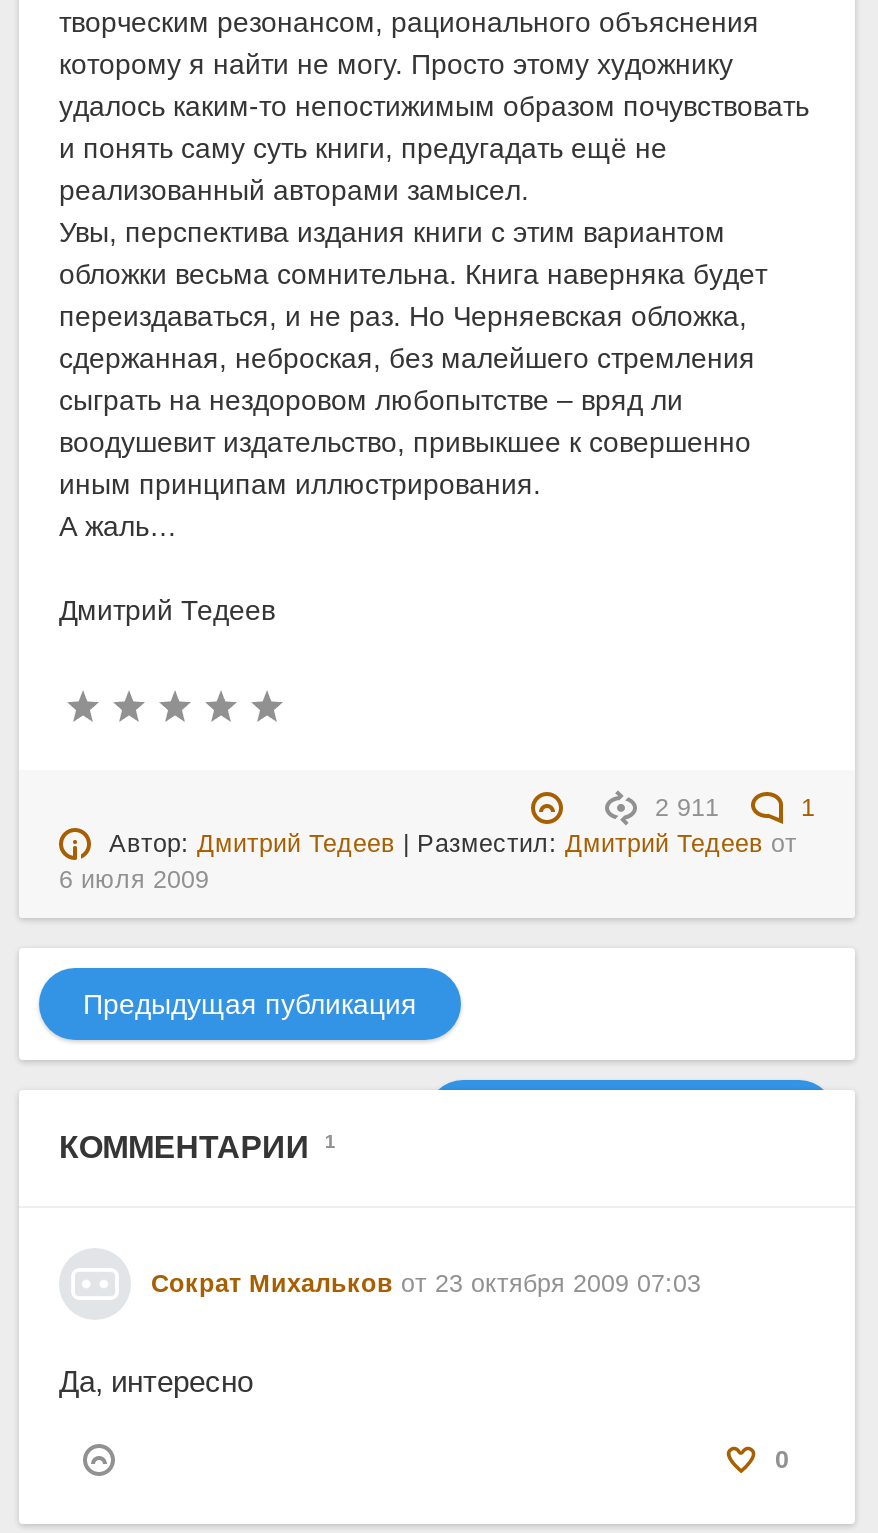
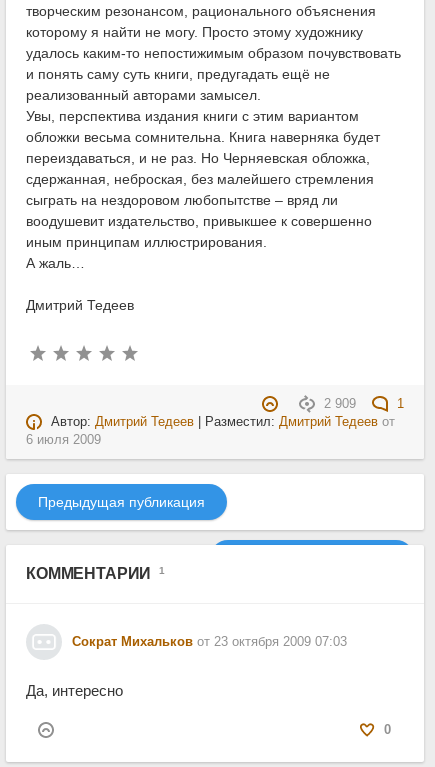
[647,795,719,823] 2 911 -> [320,397,356,411] 2 909

